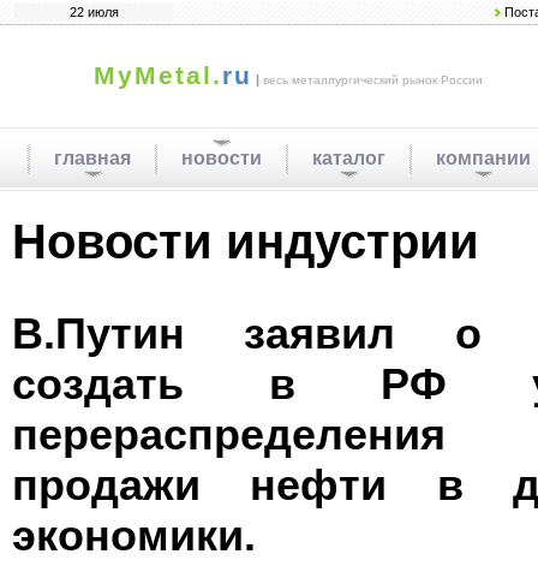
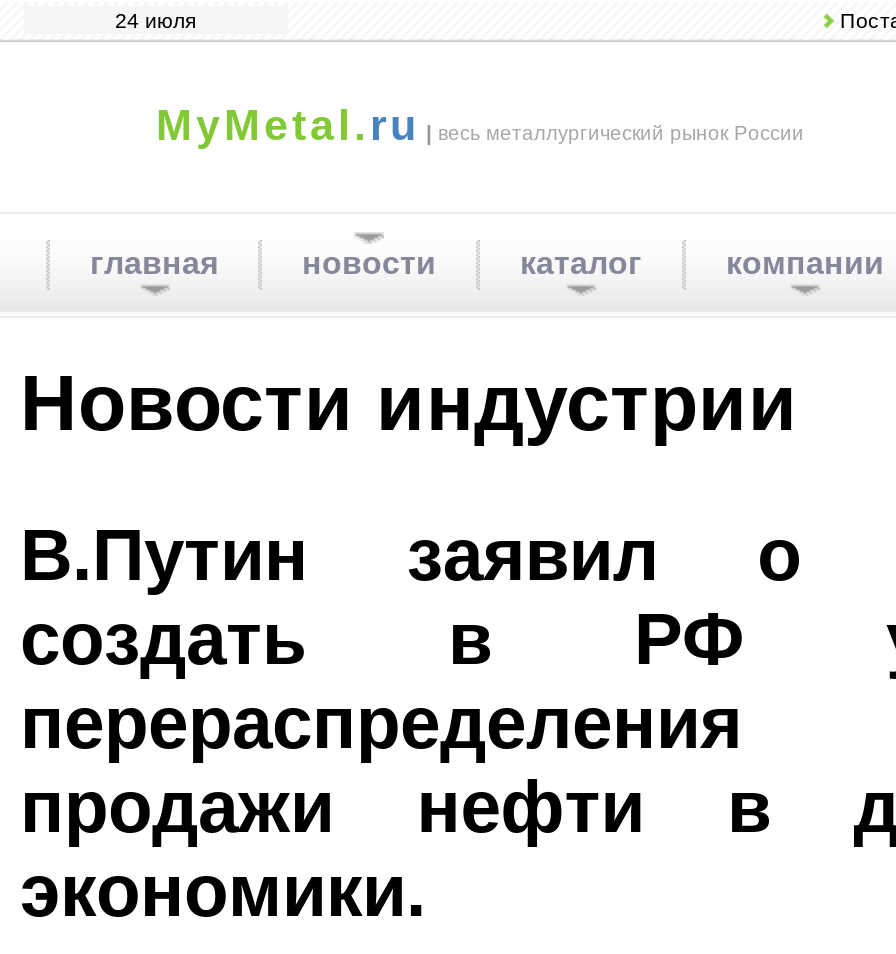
[69,5,118,19] 22 июля -> [115,8,197,32] 24 июля

